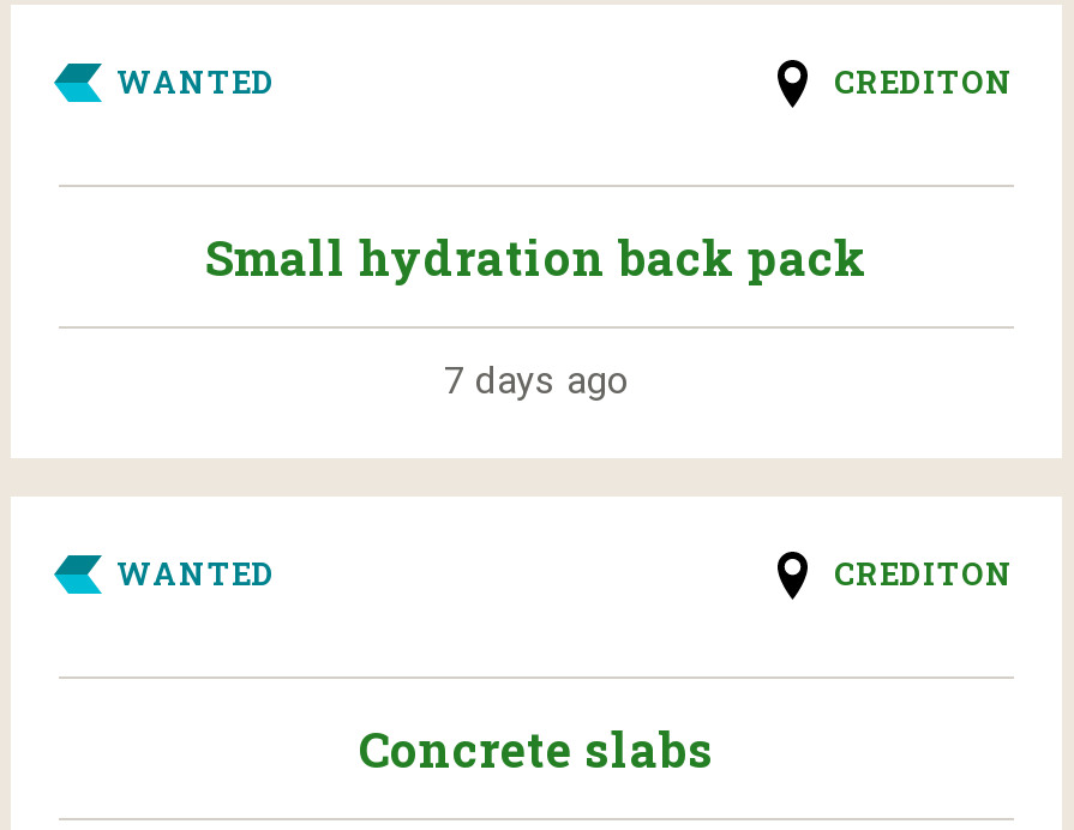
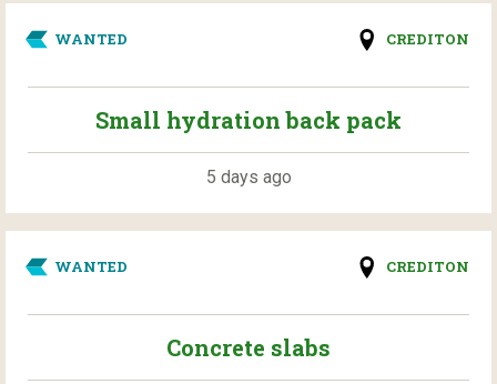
[444,358,629,404] 7 days ago -> [206,167,291,188] 5 days ago

